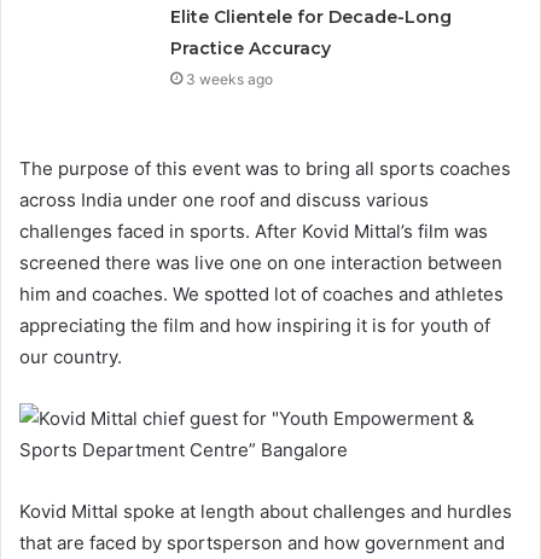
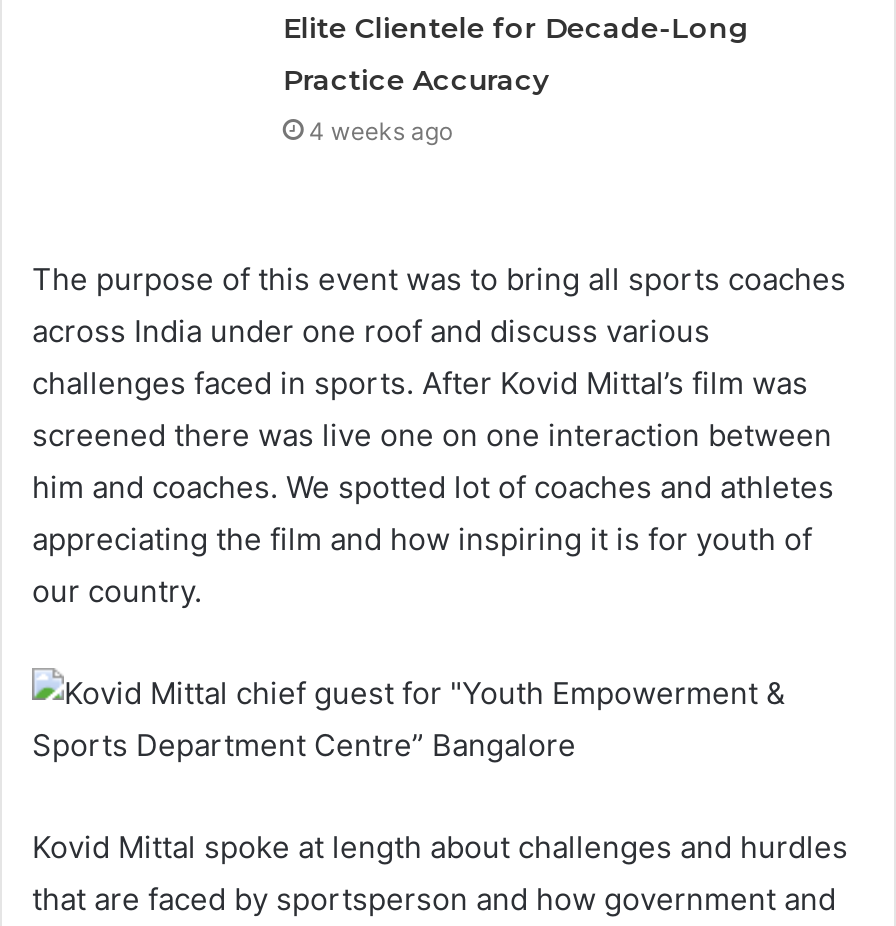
[186,70,273,88] 3 weeks ago -> [309,115,453,145] 4 weeks ago

